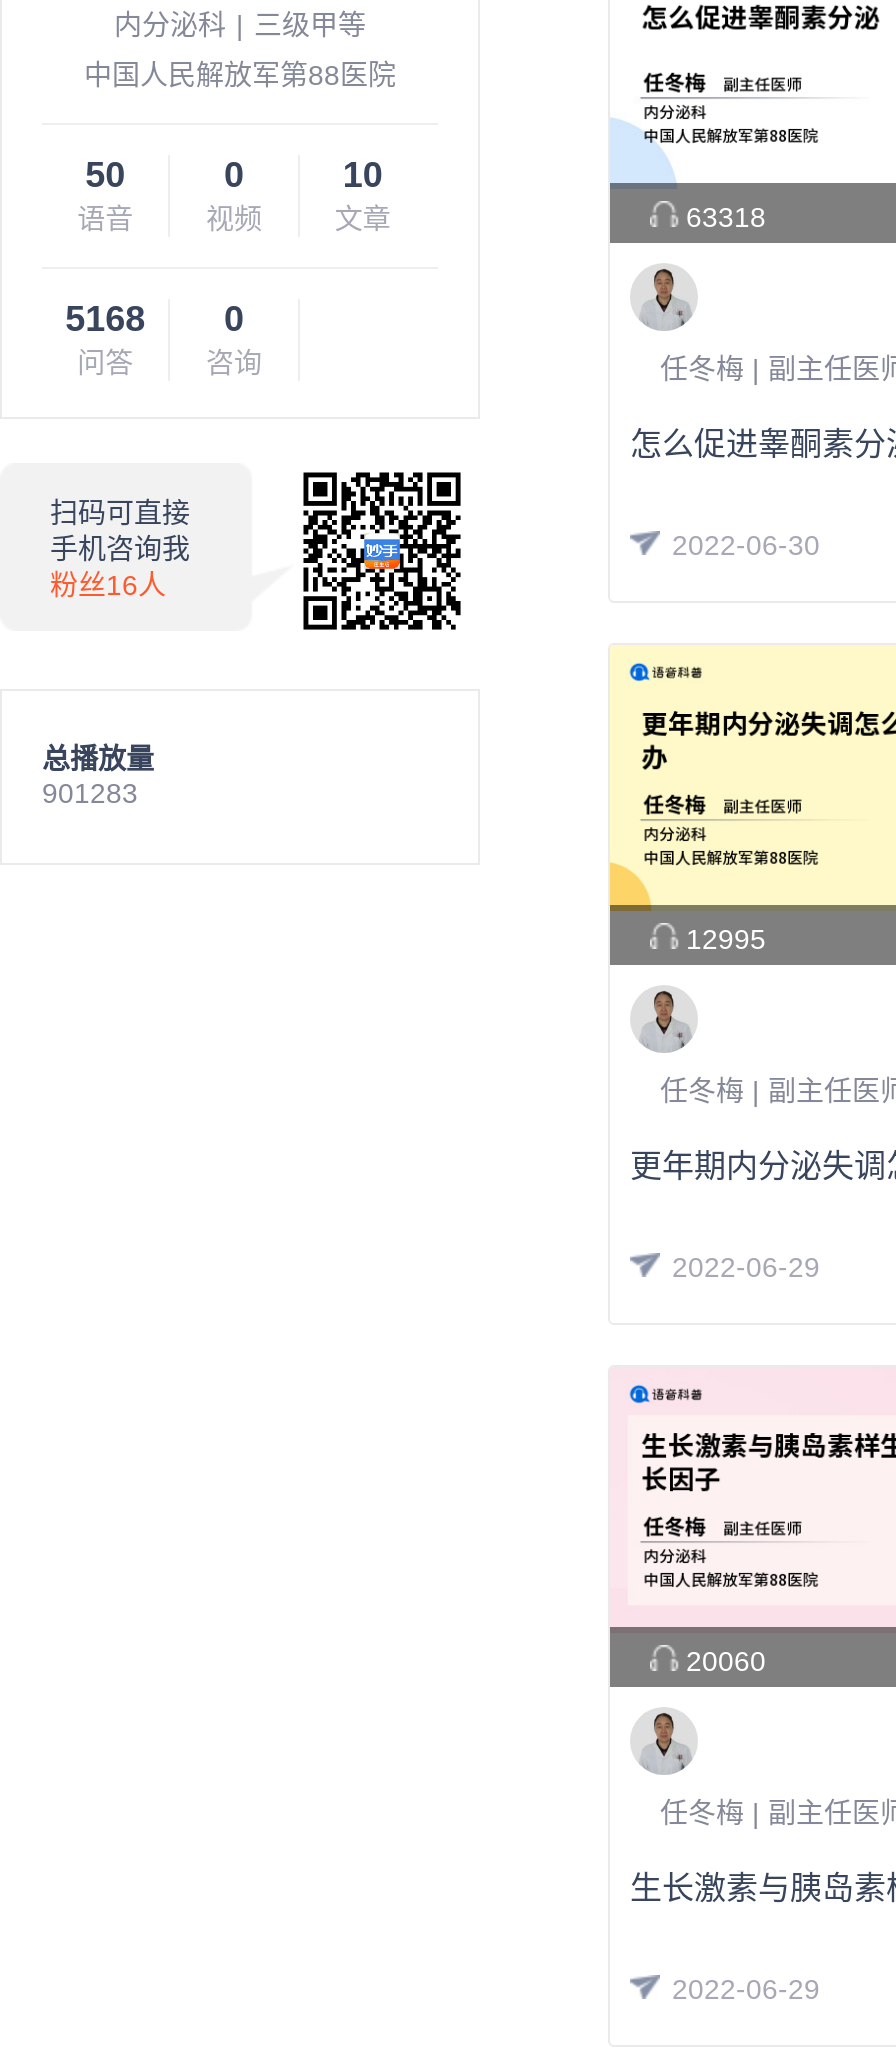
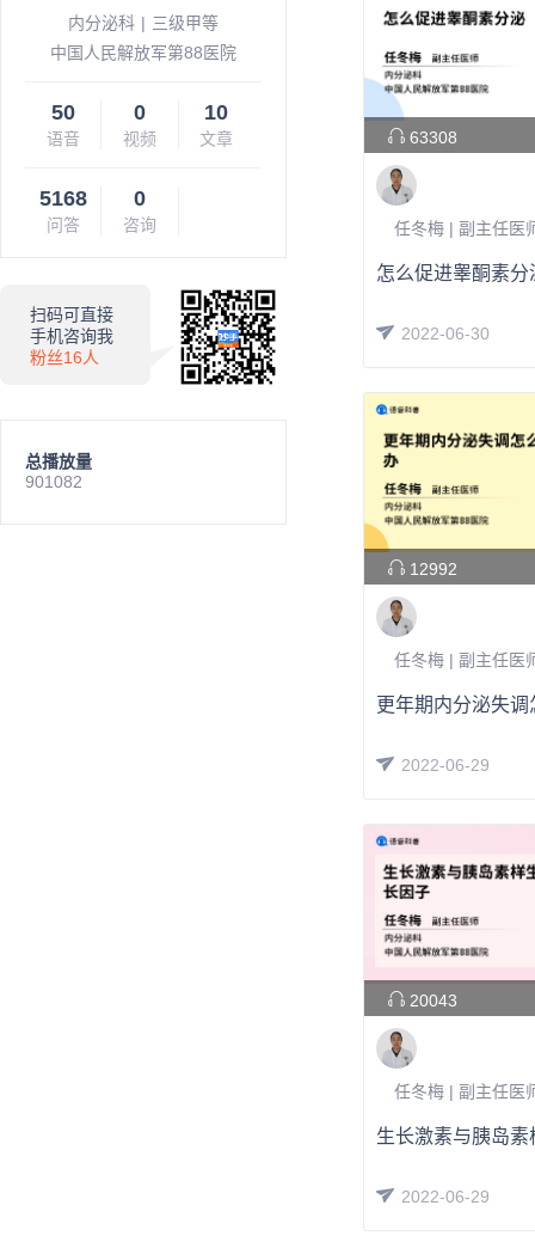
[686,201,766,233] 63318 -> [410,128,457,147] 63308
[42,777,138,809] 901283 -> [25,472,82,491] 901082
[686,923,766,955] 12995 -> [410,559,457,579] 12992
[686,1645,766,1677] 20060 -> [410,991,457,1010] 20043

